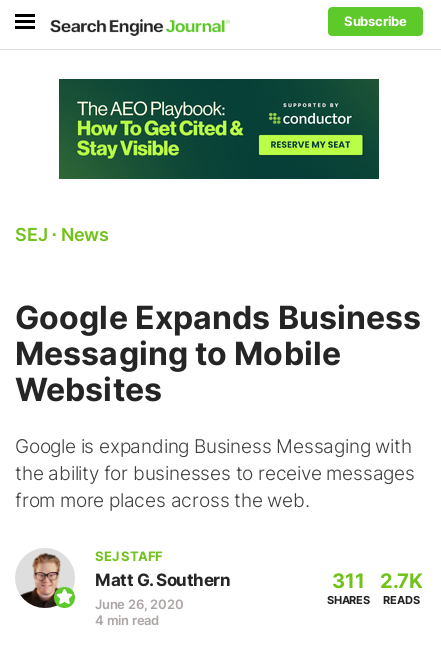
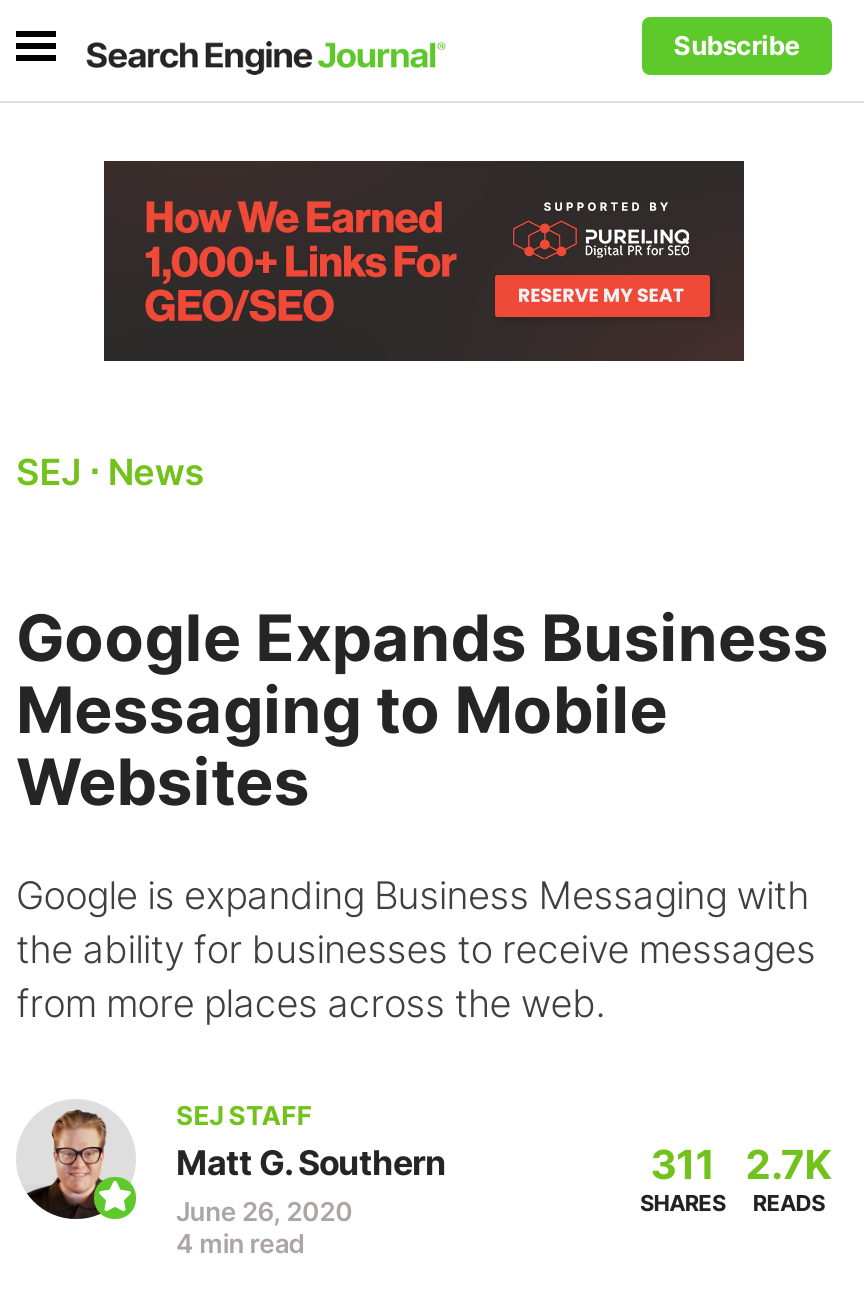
[59,79,379,179] [image] -> [104,161,744,361] [image]

